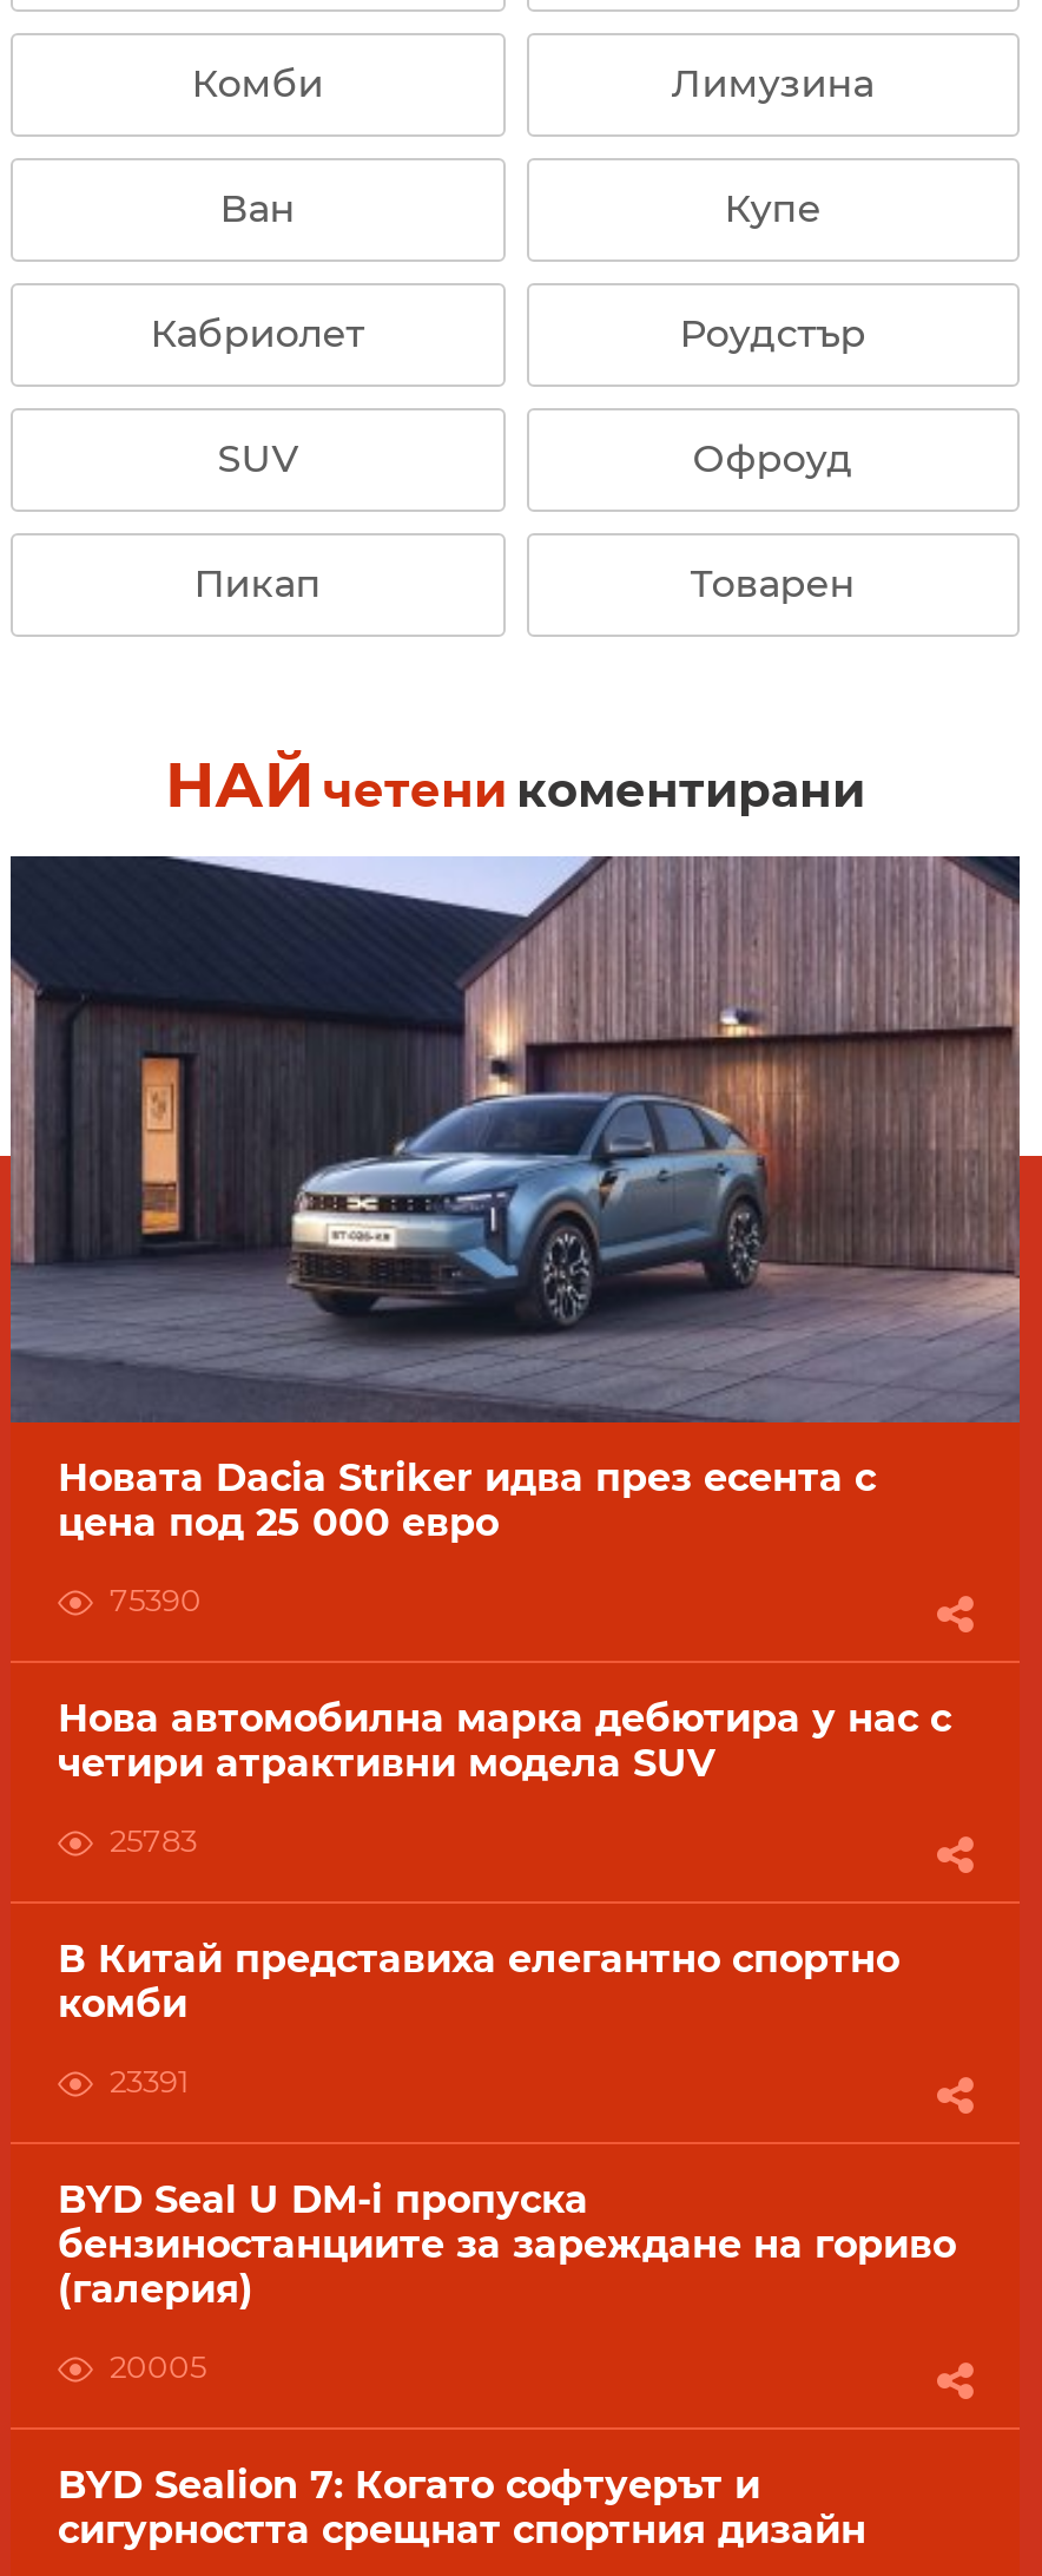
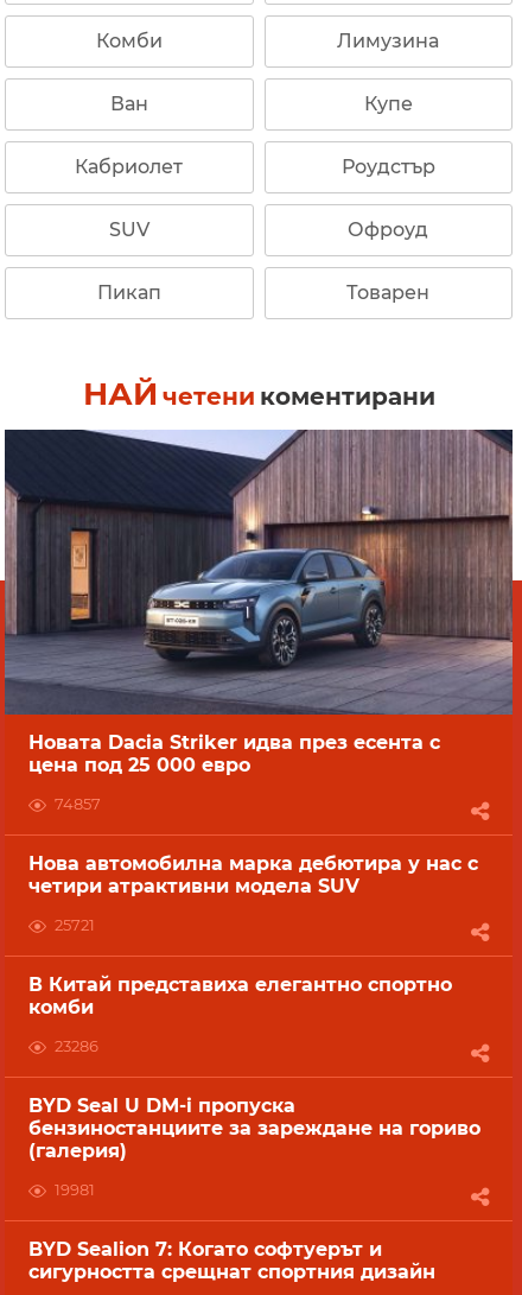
[110,1581,202,1619] 75390 -> [55,795,101,814] 74857
[110,1822,197,1860] 25783 -> [55,916,95,935] 25721
[110,2063,190,2100] 23391 -> [55,1037,98,1056] 23286
[110,2348,206,2386] 20005 -> [55,1180,95,1199] 19981

